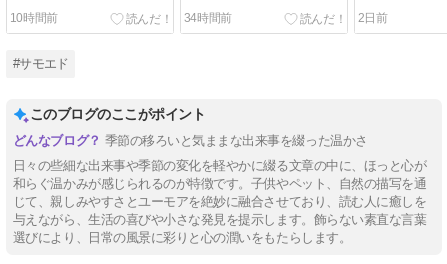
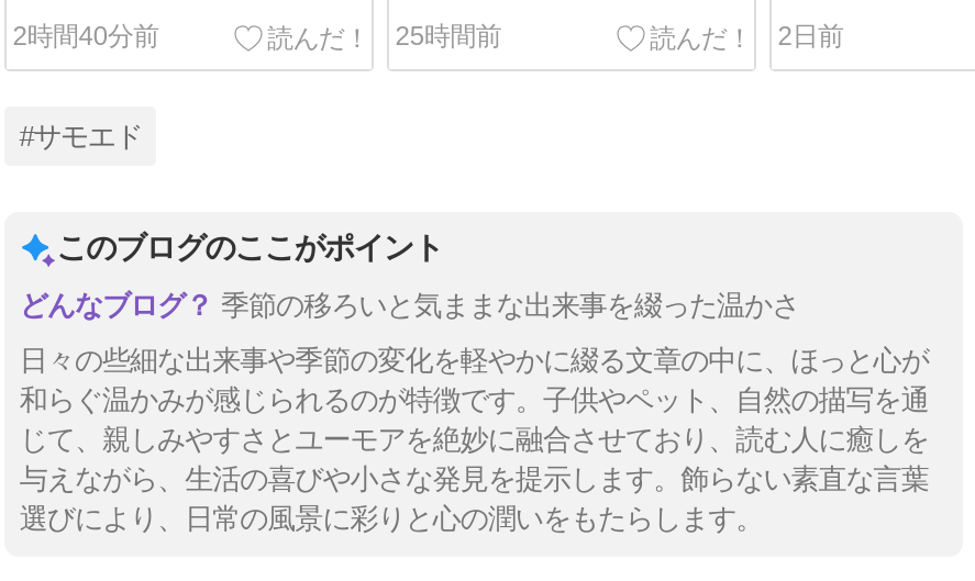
[10,11,58,25] 10時間前 -> [13,20,159,51] 2時間40分前
[184,11,232,25] 34時間前 -> [395,20,501,51] 25時間前

